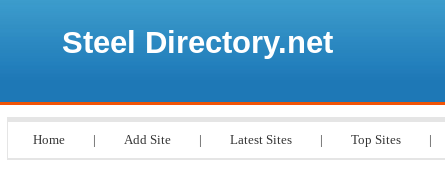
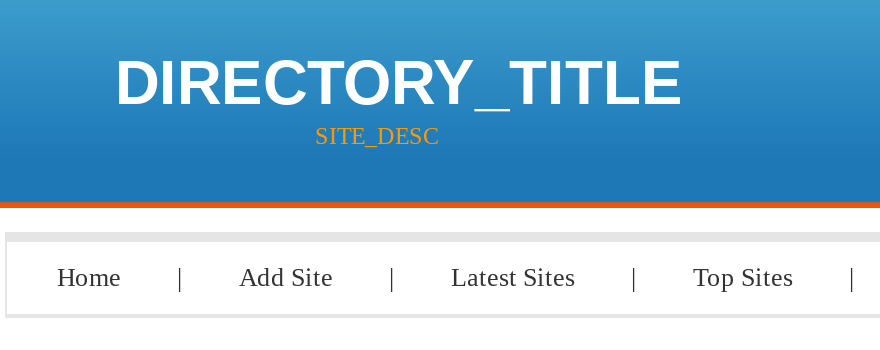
[62,25,333,60] Steel Directory.net -> [115,48,683,150] DIRECTORY_TITLE | SITE_DESC

